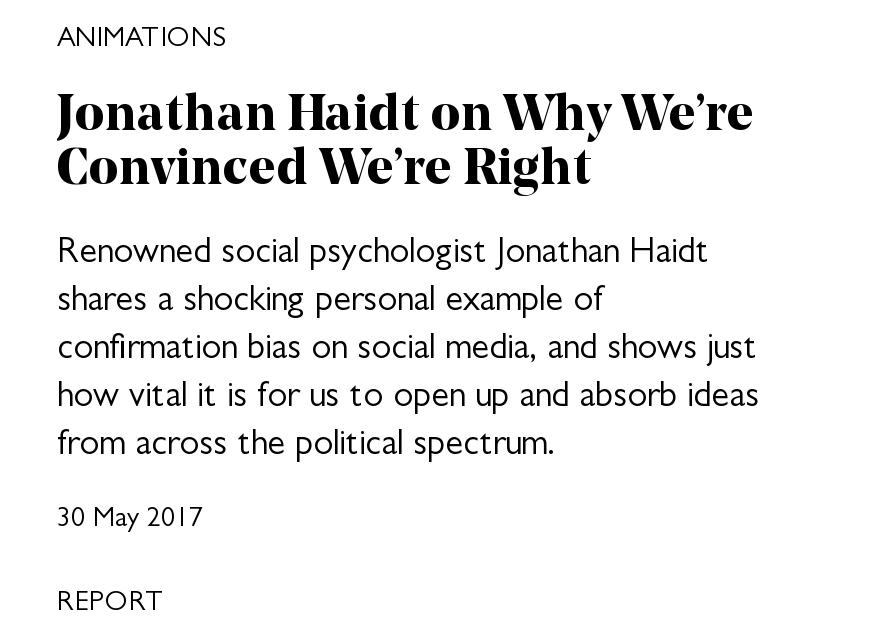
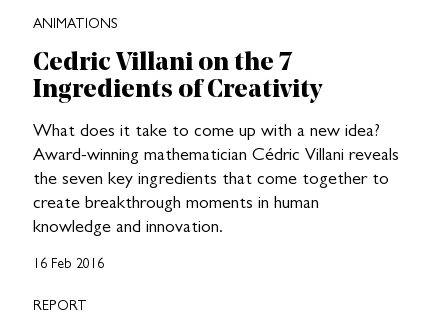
[57,79,755,197] Jonathan Haidt on Why We’re | Convinced We’re Right -> [33,44,322,103] Cedric Villani on the 7 | Ingredients of Creativity
[57,229,759,461] Renowned social psychologist Jonathan Haidt | shares a shocking personal example of | confirmation bias on social media, and shows just | how vital it is for us to open up and absorb ideas | from across the political spectrum. -> [33,119,399,235] What does it take to come up with a new idea? | Award-winning mathematician Cédric Villani reveals | the seven key ingredients that come together to | create breakthrough moments in human | knowledge and innovation.
[57,499,203,531] 30 May 2017 -> [33,254,104,270] 16 Feb 2016

